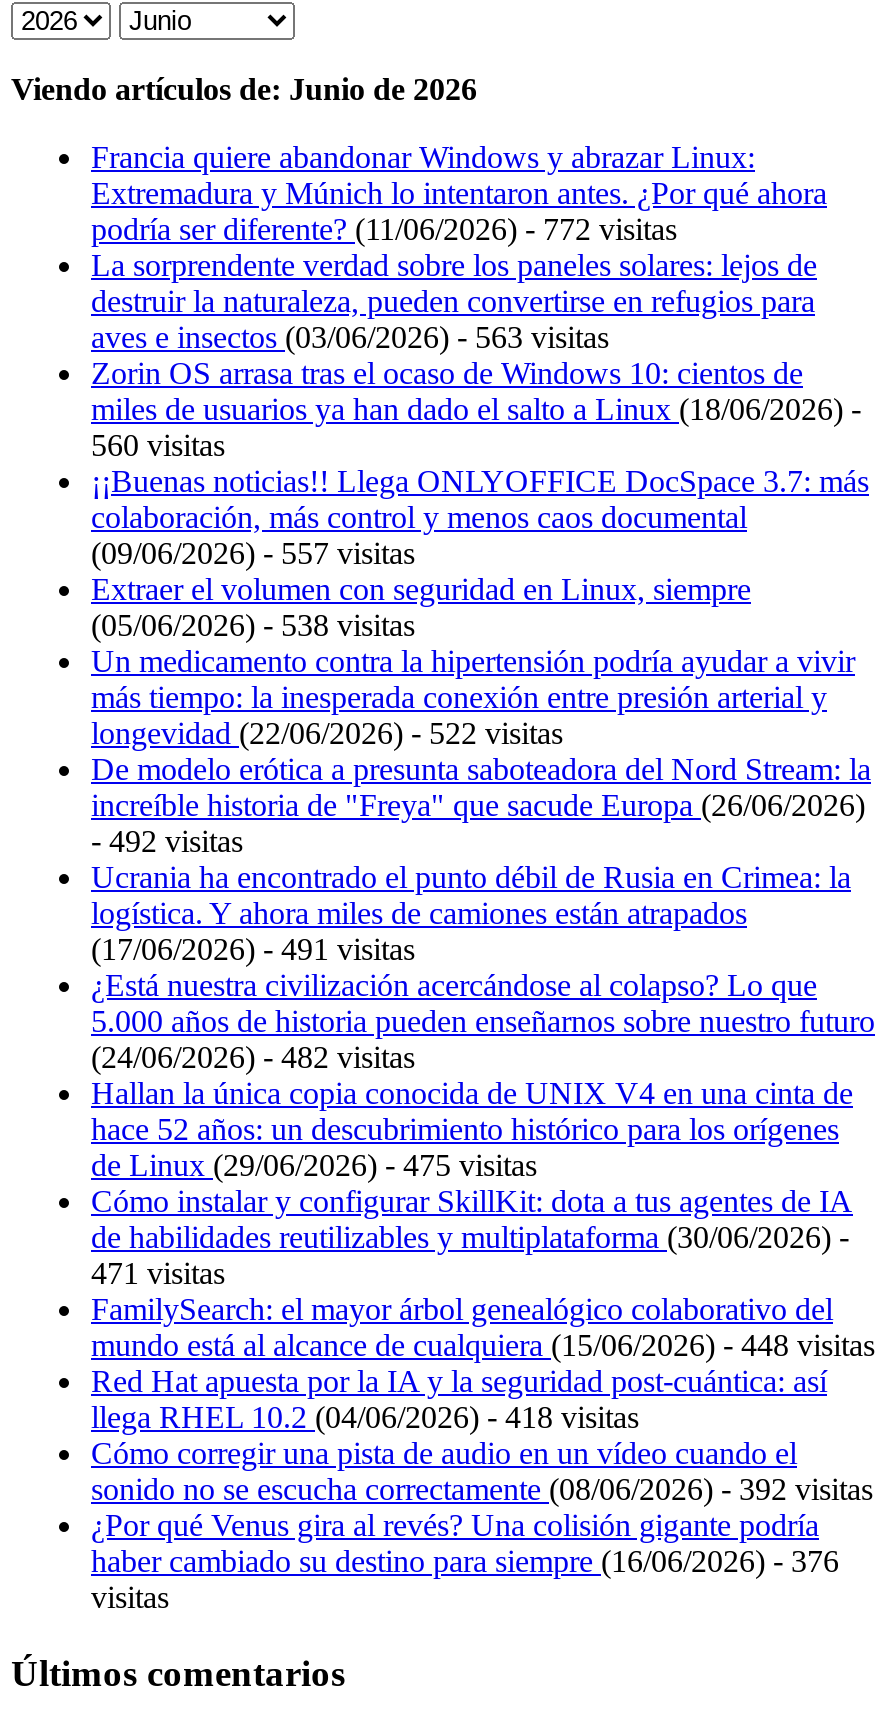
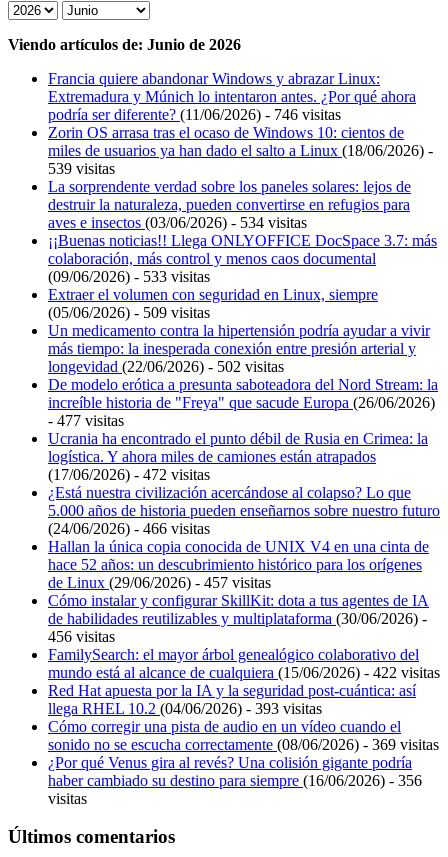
[91,211,677,353] podría ser diferente? (11/06/2026) - 772 visitas | aves e insectos (03/06/2026) - 563 visitas -> [48,106,341,123] podría ser diferente? (11/06/2026) - 746 visitas
moved [91,247,817,317] -> [48,178,411,213]: La sorprendente verdad sobre los paneles solares: lejos de | destruir la naturaleza, pueden convertirse en refugios para
moved [91,355,861,425] -> [48,124,433,159]: Zorin OS arrasa tras el ocaso de Windows 10: cientos de | miles de usuarios ya han dado el salto a Linux (18/06/2026) -
[91,427,225,461] 560 visitas -> [48,160,307,231] 539 visitas | aves e insectos (03/06/2026) - 534 visitas
[91,535,415,569] (09/06/2026) - 557 visitas -> [48,268,210,285] (09/06/2026) - 533 visitas
[91,607,415,641] (05/06/2026) - 538 visitas -> [48,304,210,321] (05/06/2026) - 509 visitas
[91,715,563,749] longevidad (22/06/2026) - 522 visitas -> [48,358,284,375] longevidad (22/06/2026) - 502 visitas
[91,823,243,857] - 492 visitas -> [48,412,124,429] - 477 visitas
[91,931,415,965] (17/06/2026) - 491 visitas -> [48,466,210,483] (17/06/2026) - 472 visitas
[91,1039,415,1073] (24/06/2026) - 482 visitas -> [48,520,210,537] (24/06/2026) - 466 visitas
[91,1147,537,1181] de Linux (29/06/2026) - 475 visitas -> [48,574,271,591] de Linux (29/06/2026) - 457 visitas
[91,1255,225,1289] 471 visitas -> [48,628,115,645] 456 visitas
[91,1327,875,1361] mundo está al alcance de cualquiera (15/06/2026) - 448 visitas -> [48,664,440,681] mundo está al alcance de cualquiera (15/06/2026) - 422 visitas
[91,1399,639,1433] llega RHEL 10.2(04/06/2026) - 418 visitas -> [48,700,322,717] llega RHEL 10.2(04/06/2026) - 393 visitas
[91,1471,873,1505] sonido no se escucha correctamente (08/06/2026) - 392 visitas -> [48,736,439,753] sonido no se escucha correctamente (08/06/2026) - 369 visitas
[91,1543,839,1577] haber cambiado su destino para siempre (16/06/2026) - 376 -> [48,772,422,789] haber cambiado su destino para siempre (16/06/2026) - 356

